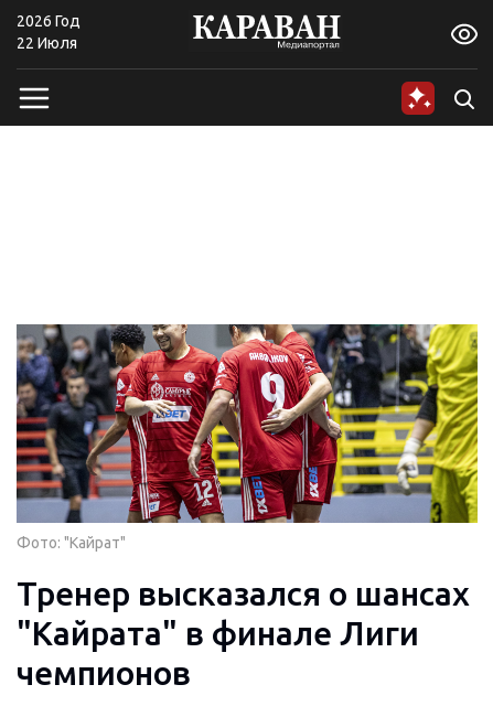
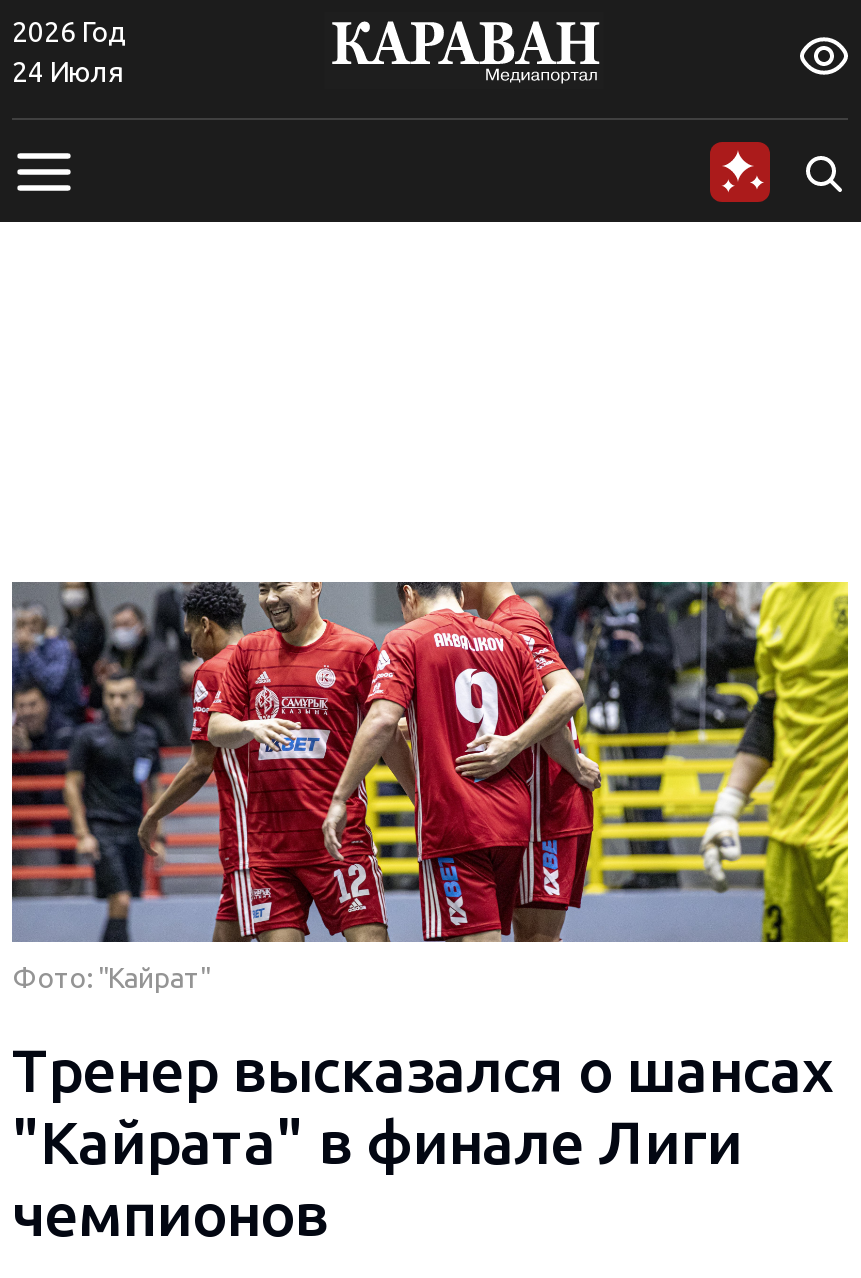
[17,34,77,52] 22 Июля -> [12,55,122,87] 24 Июля

